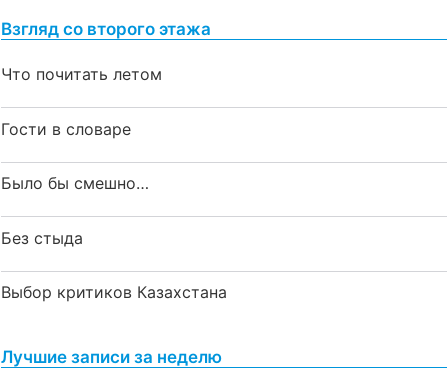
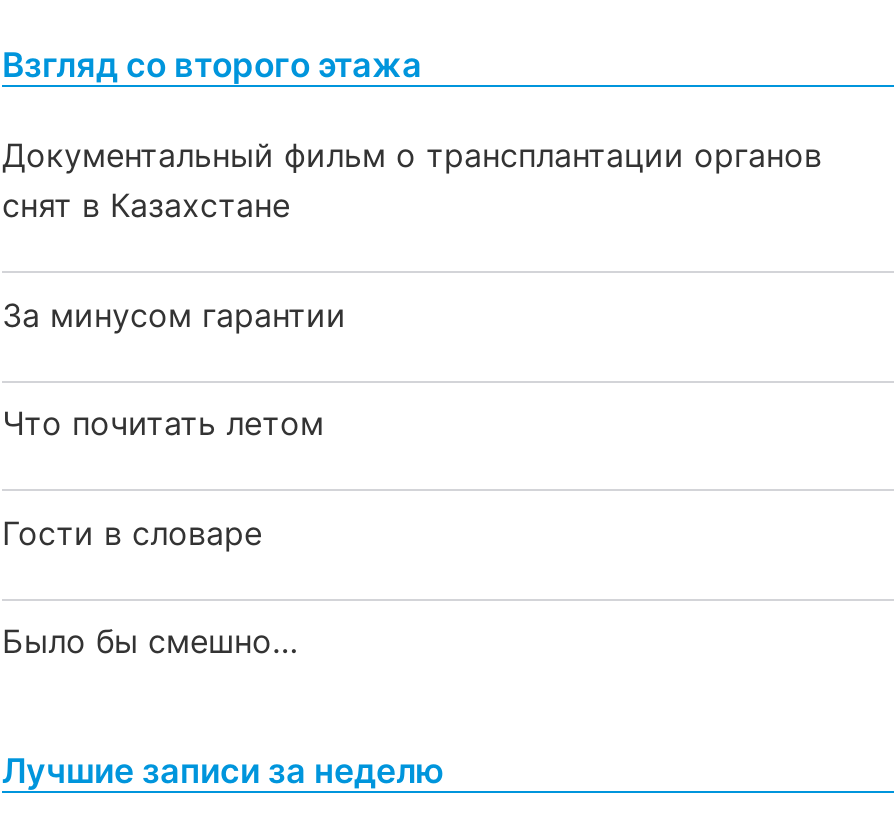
none -> [2,136,822,335] Документальный фильм о трансплантации органов | снят в Казахстане | За минусом гарантии
moved [1,64,162,193] -> [2,404,324,662]: Что почитать летом | Гости в словаре | Было бы смешно…
[1,228,227,302] Без стыда | Выбор критиков Казахстана -> none

